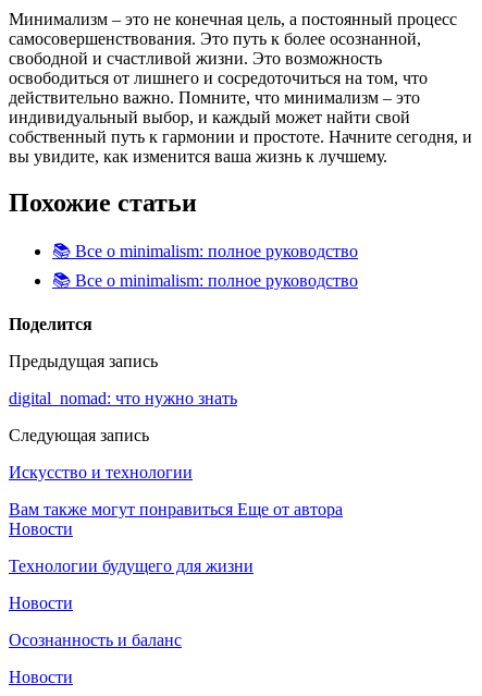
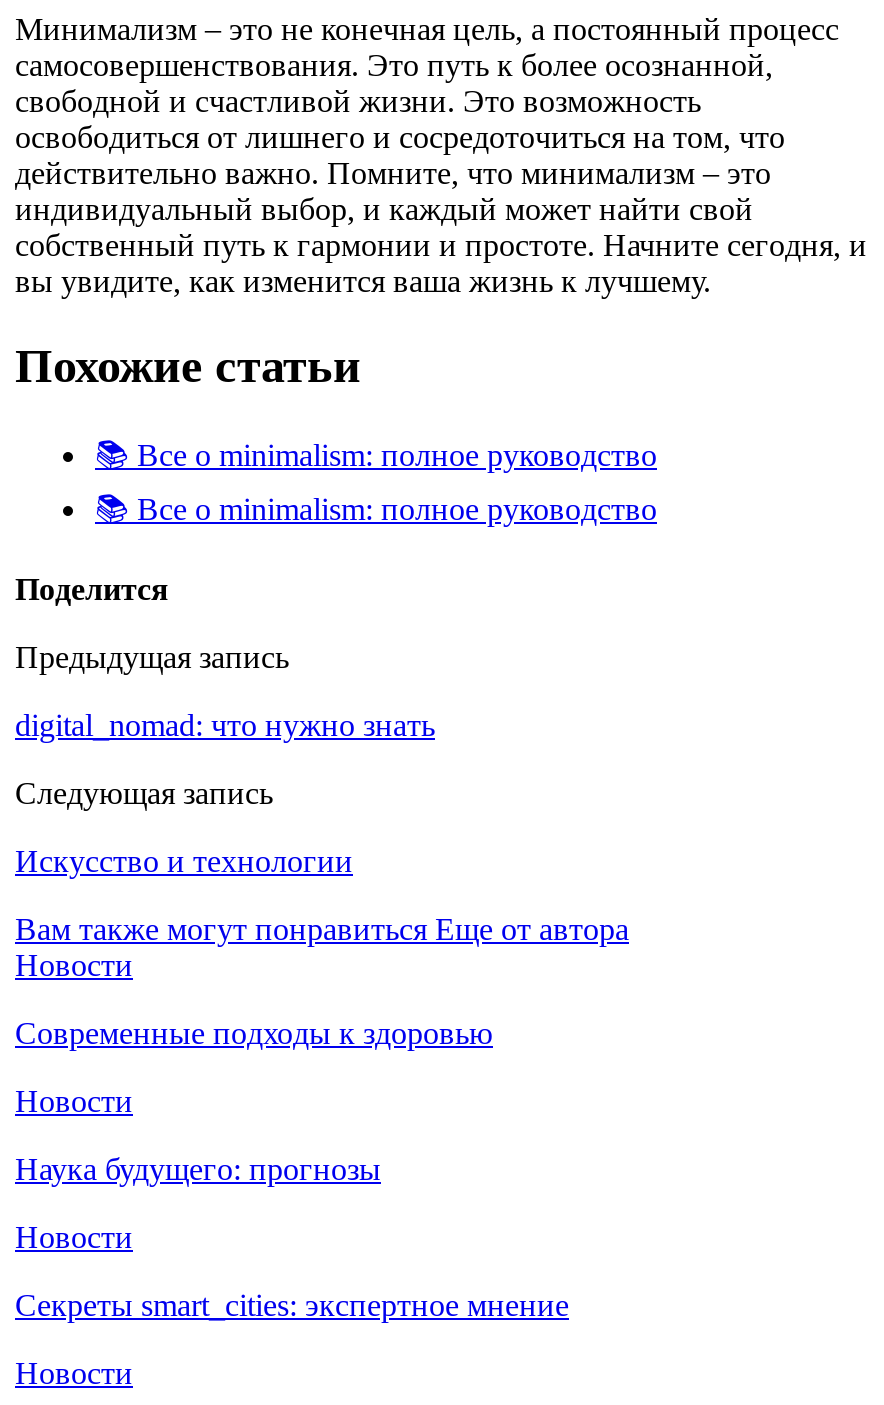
[9,557,254,576] Технологии будущего для жизни -> [15,1017,493,1051] Современные подходы к здоровью
[9,631,182,650] Осознанность и баланс -> [15,1153,569,1323] Наука будущего: прогнозы | Новости | Секреты smart_cities: экспертное мнение

